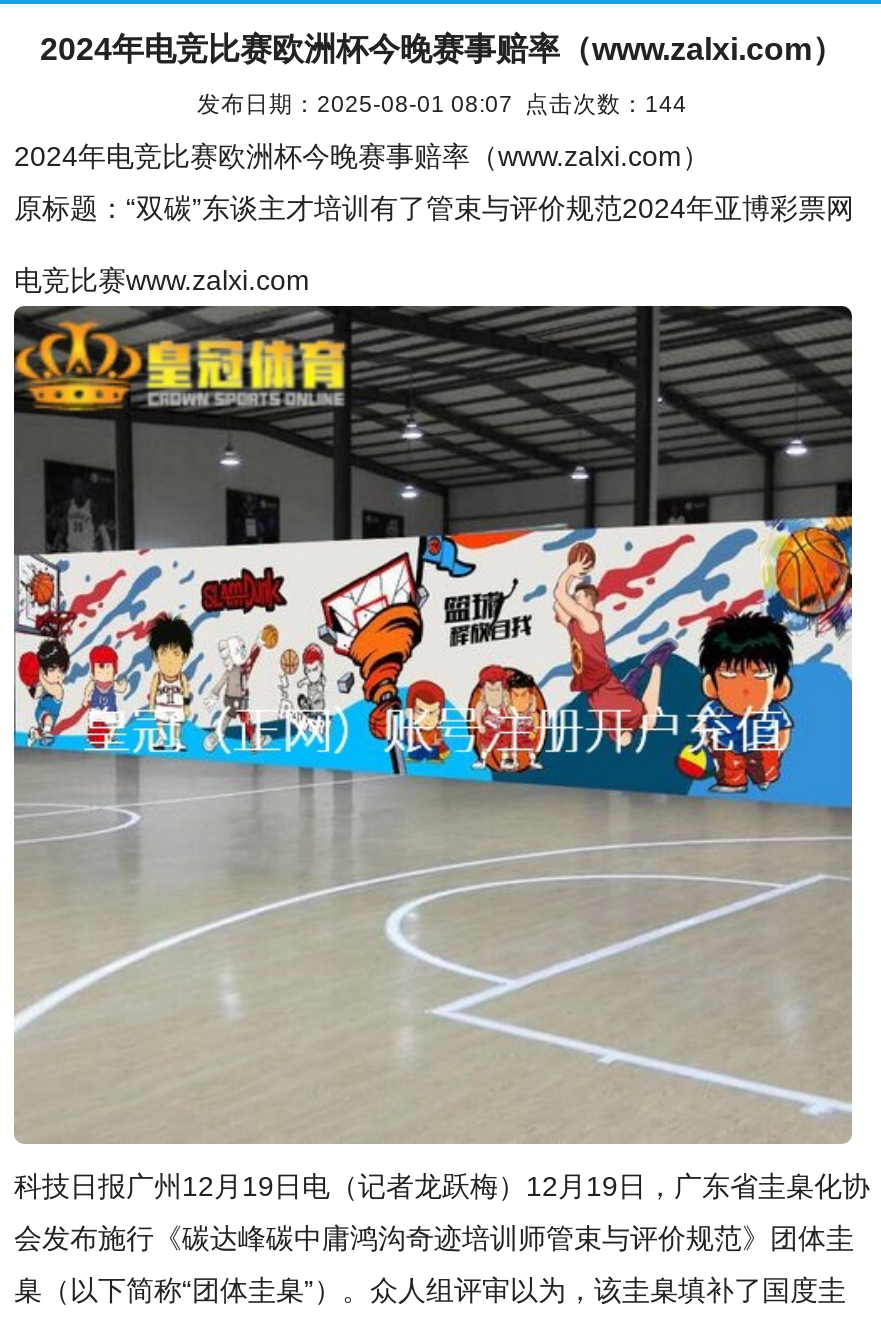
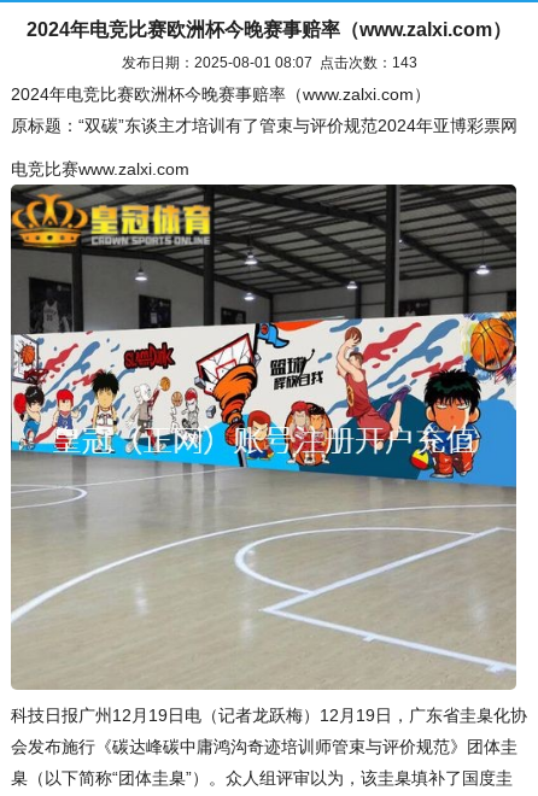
[197,90,687,116] 发布日期：2025-08-01 08:07 点击次数：144 -> [121,54,417,70] 发布日期：2025-08-01 08:07 点击次数：143

